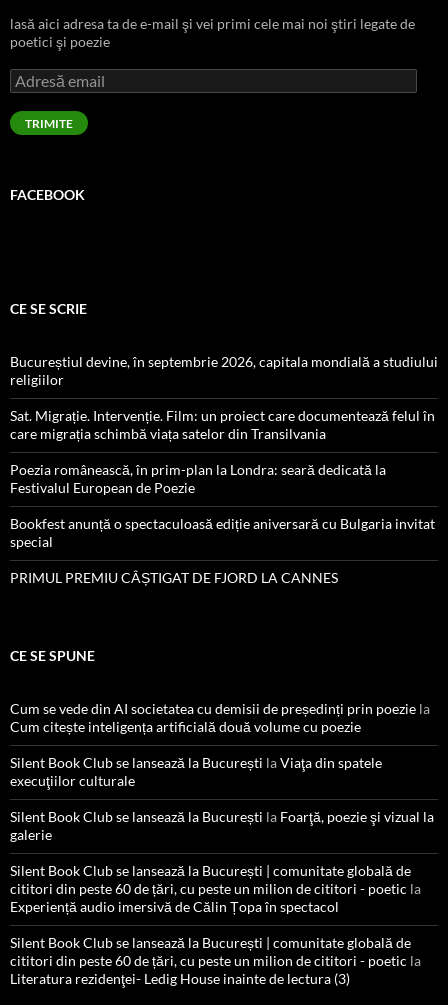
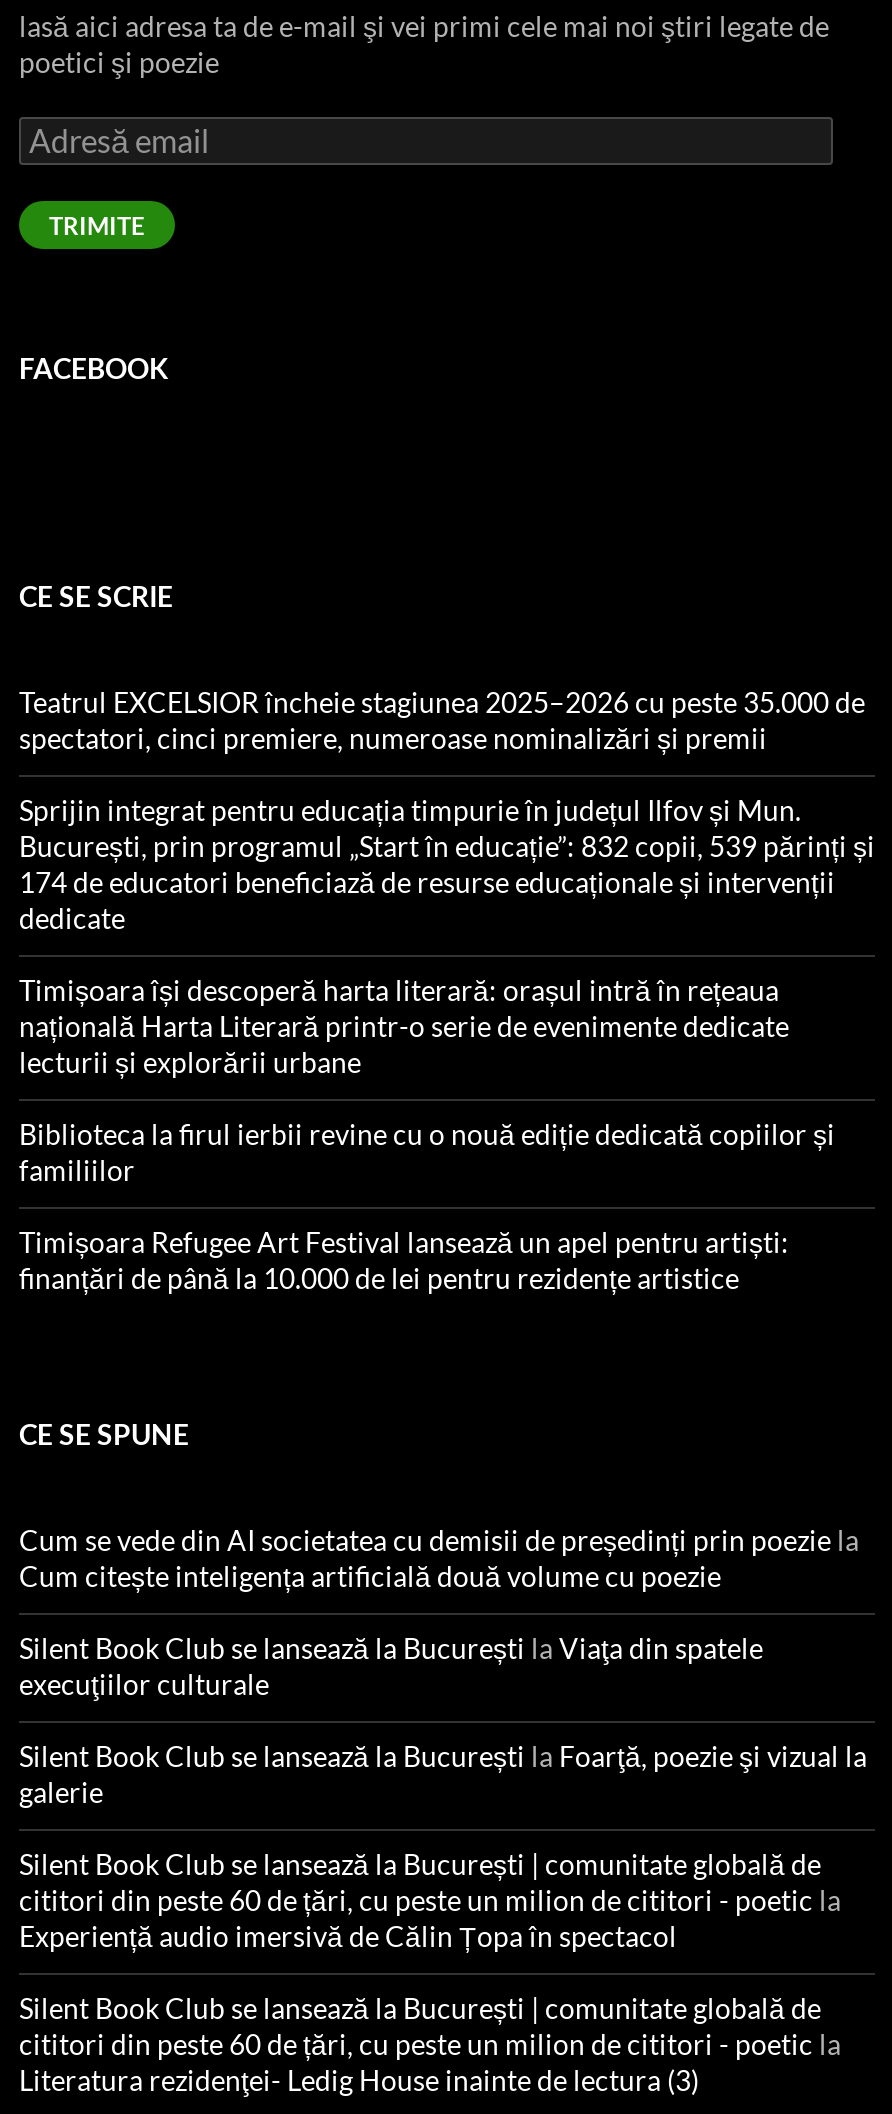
[10,353,438,388] Bucureștiul devine, în septembrie 2026, capitala mondială a studiului | religiilor -> [19,685,865,755] Teatrul EXCELSIOR încheie stagiunea 2025–2026 cu peste 35.000 de | spectatori, cinci premiere, numeroase nominalizări și premii
[10,407,435,442] Sat. Migrație. Intervenție. Film: un proiect care documentează felul în | care migrația schimbă viața satelor din Transilvania -> [19,793,875,935] Sprijin integrat pentru educația timpurie în județul Ilfov și Mun. | București, prin programul „Start în educație”: 832 copii, 539 părinți și | 174 de educatori beneficiază de resurse educaționale și intervenții | dedicate
[10,461,386,496] Poezia românească, în prim-plan la Londra: seară dedicată la | Festivalul European de Poezie -> [19,973,789,1079] Timișoara își descoperă harta literară: orașul intră în rețeaua | națională Harta Literară printr-o serie de evenimente dedicate | lecturii și explorării urbane
[10,515,435,550] Bookfest anunță o spectaculoasă ediție aniversară cu Bulgaria invitat | special -> [19,1117,835,1187] Biblioteca la firul ierbii revine cu o nouă ediție dedicată copiilor și | familiilor
[10,569,338,586] PRIMUL PREMIU CÂȘTIGAT DE FJORD LA CANNES -> [19,1225,789,1295] Timișoara Refugee Art Festival lansează un apel pentru artiști: | finanțări de până la 10.000 de lei pentru rezidențe artistice

